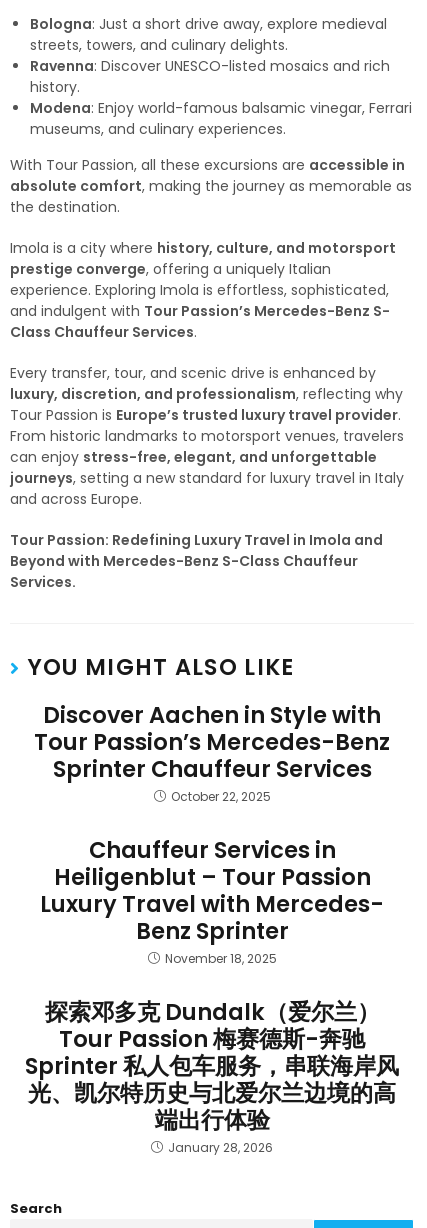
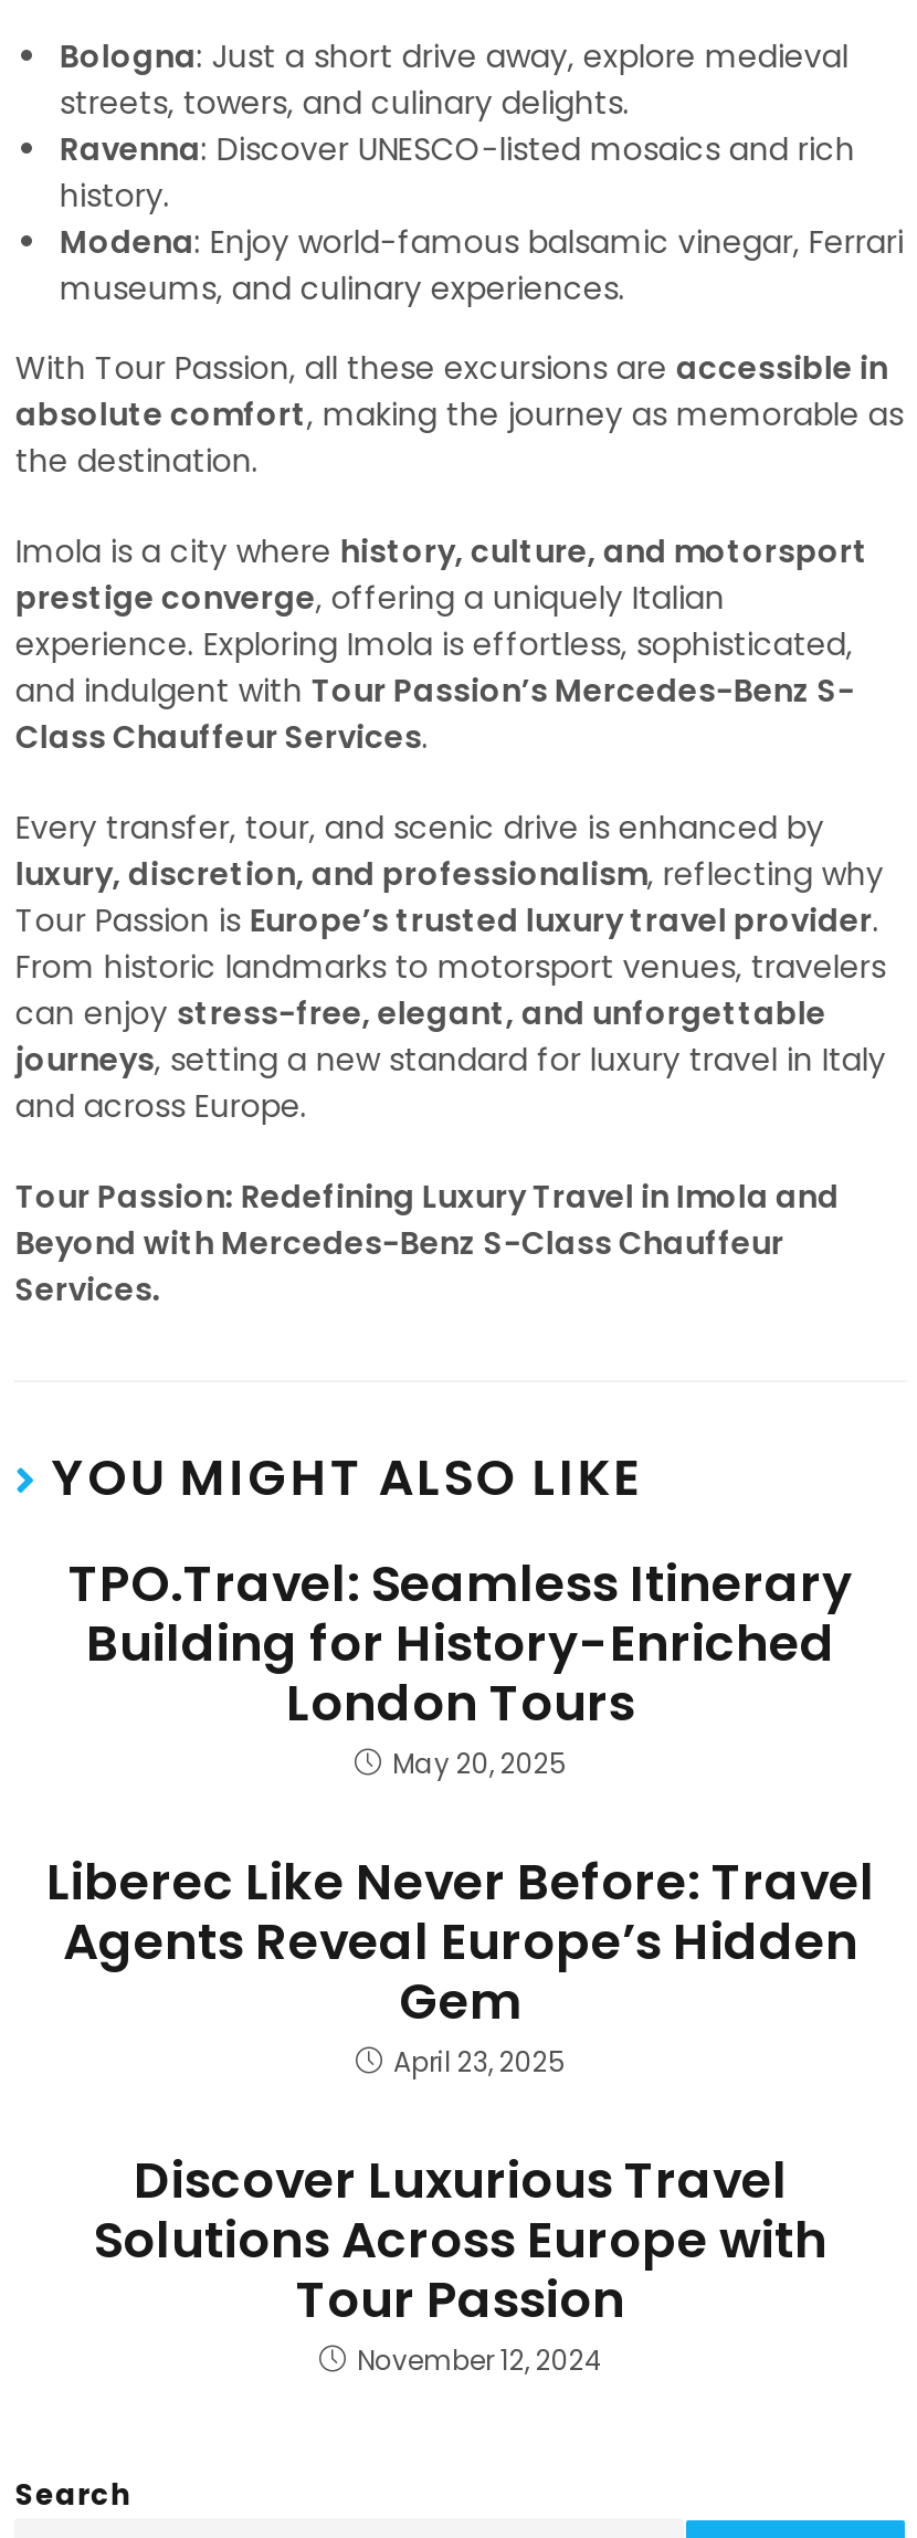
[34,699,390,805] Discover Aachen in Style with | Tour Passion’s Mercedes-Benz | Sprinter Chauffeur Services | October 22, 2025 -> [68,1548,853,1782] TPO.Travel: Seamless Itinerary | Building for History-Enriched | London Tours | May 20, 2025
[40,834,384,967] Chauffeur Services in | Heiligenblut – Tour Passion | Luxury Travel with Mercedes- | Benz Sprinter | November 18, 2025 -> [46,1846,875,2081] Liberec Like Never Before: Travel | Agents Reveal Europe’s Hidden | Gem | April 23, 2025
[25,996,399,1156] 探索邓多克 Dundalk（爱尔兰） | Tour Passion 梅赛德斯-奔驰 | Sprinter 私人包车服务，串联海岸风 | 光、凯尔特历史与北爱尔兰边境的高 | 端出行体验 | January 28, 2026 -> [94,2145,828,2379] Discover Luxurious Travel | Solutions Across Europe with | Tour Passion | November 12, 2024

